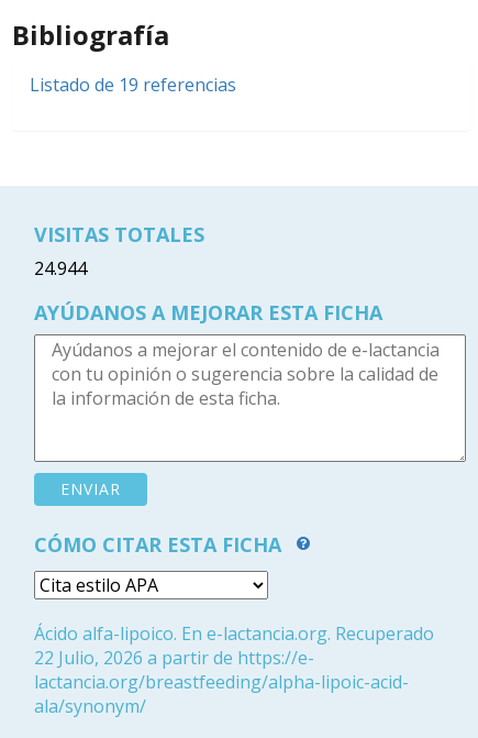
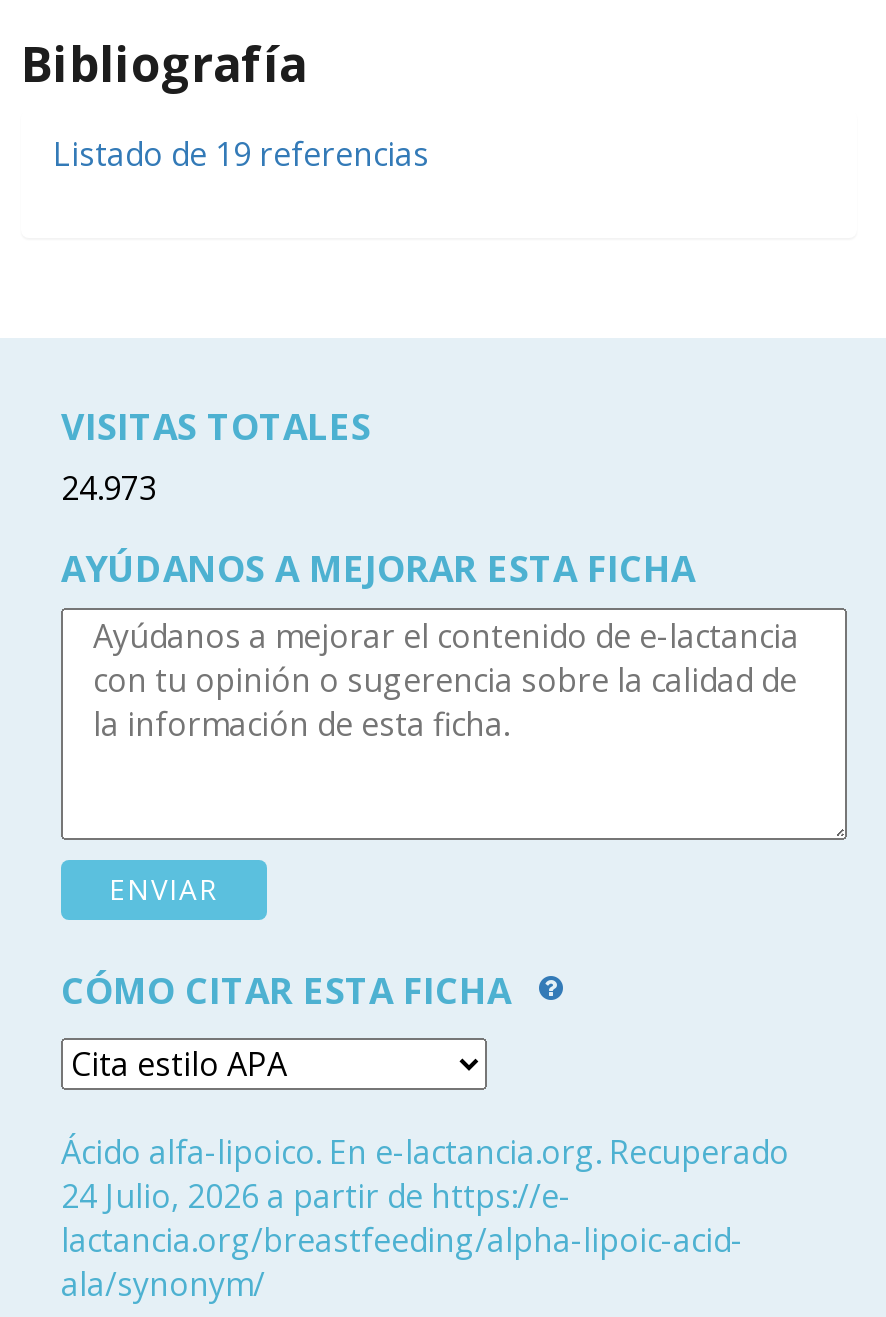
[34,256,87,280] 24.944 -> [61,466,157,510] 24.973
[34,646,314,670] 22 Julio, 2026 a partir de https://e- -> [61,1174,571,1218] 24 Julio, 2026 a partir de https://e-

